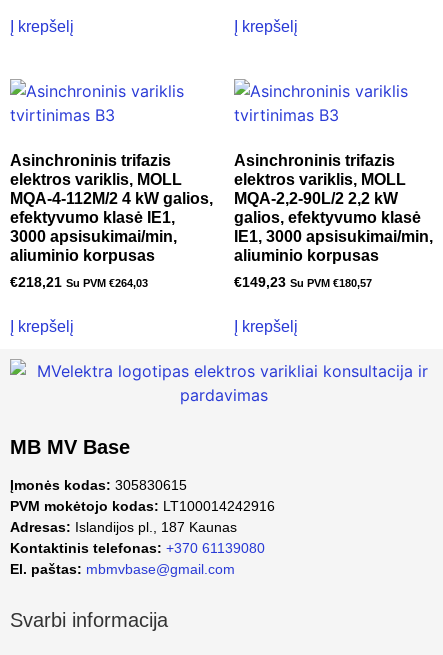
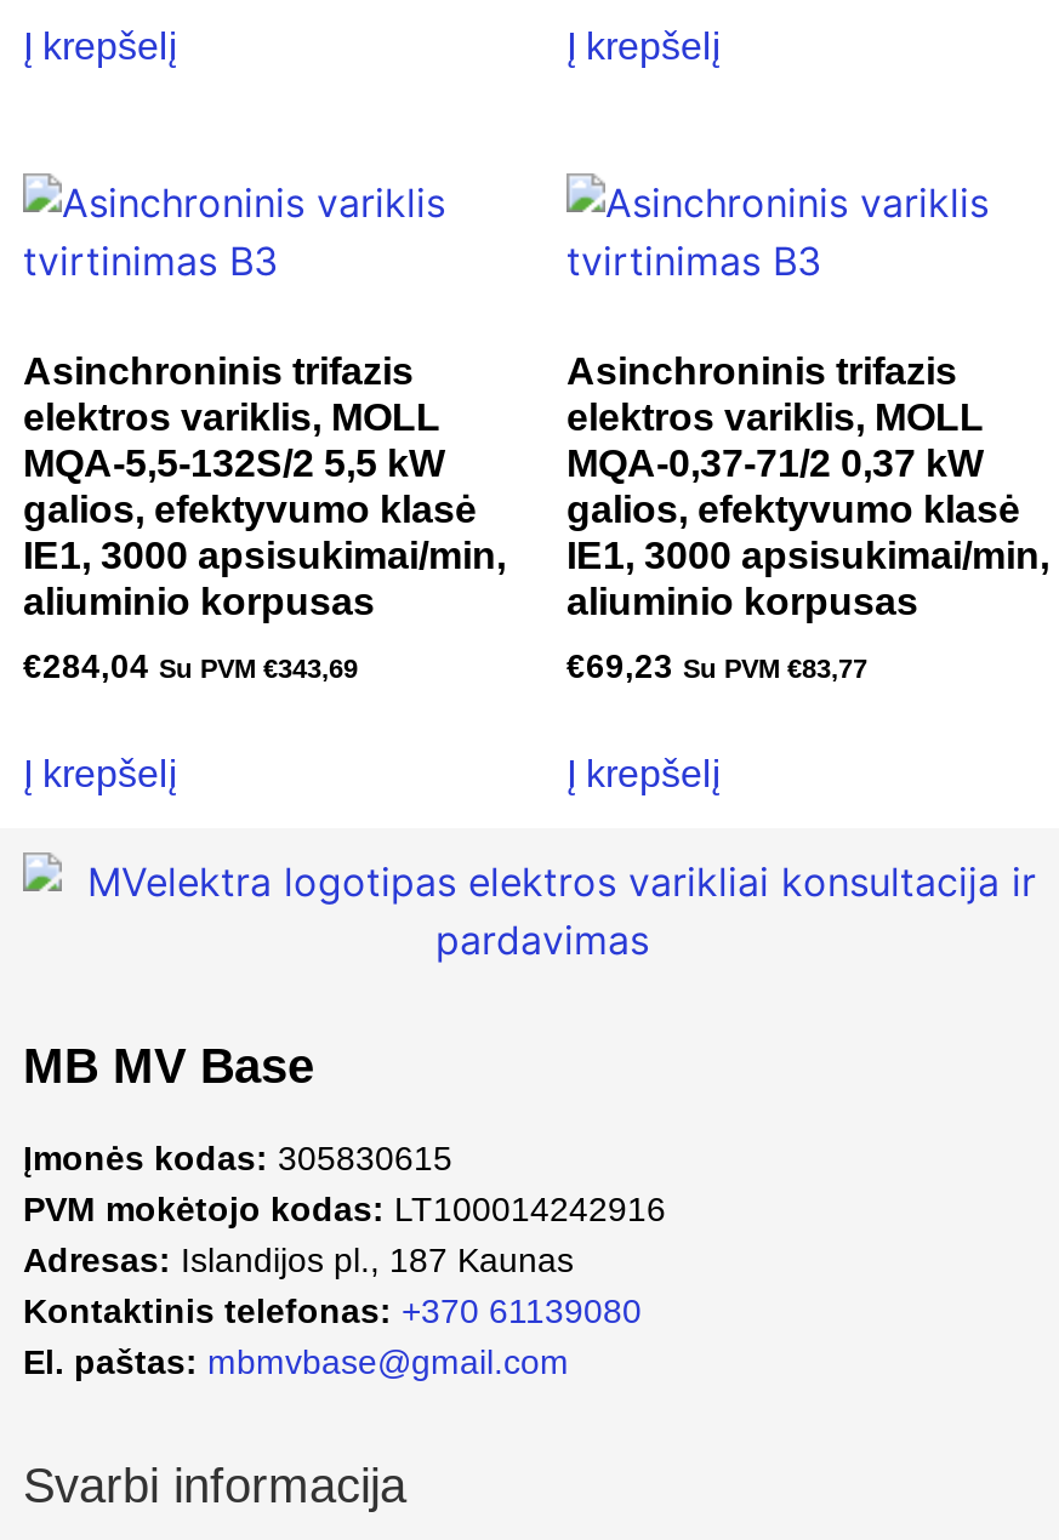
[10,190,213,245] MQA-4-112M/2 4 kW galios, | efektyvumo klasė IE1, | 3000 apsisukimai/min, -> [23,442,506,575] MQA-5,5-132S/2 5,5 kW | galios, efektyvumo klasė | IE1, 3000 apsisukimai/min,
[234,190,398,207] MQA-2,2-90L/2 2,2 kW -> [566,442,984,483] MQA-0,37-71/2 0,37 kW
[10,275,148,290] €218,21 Su PVM €264,03 -> [23,648,358,684] €284,04 Su PVM €343,69
[234,275,372,290] €149,23 Su PVM €180,57 -> [566,648,867,684] €69,23 Su PVM €83,77

